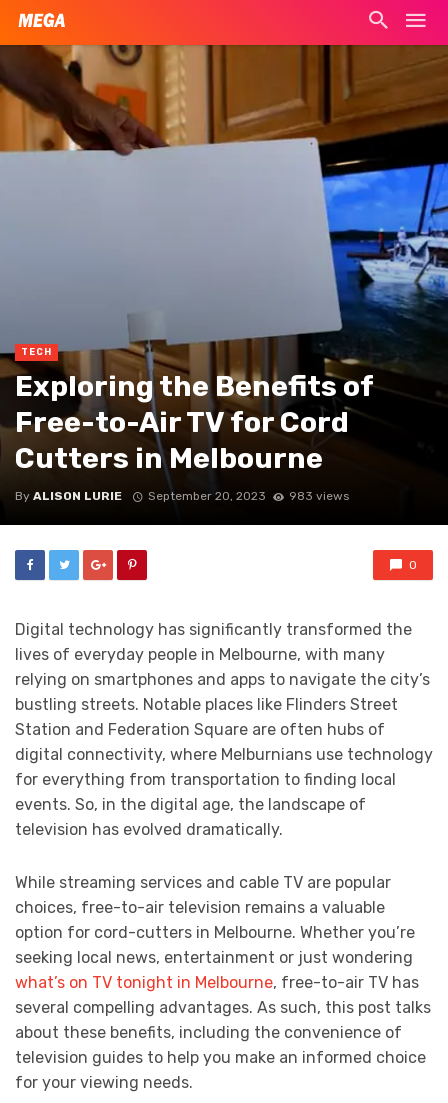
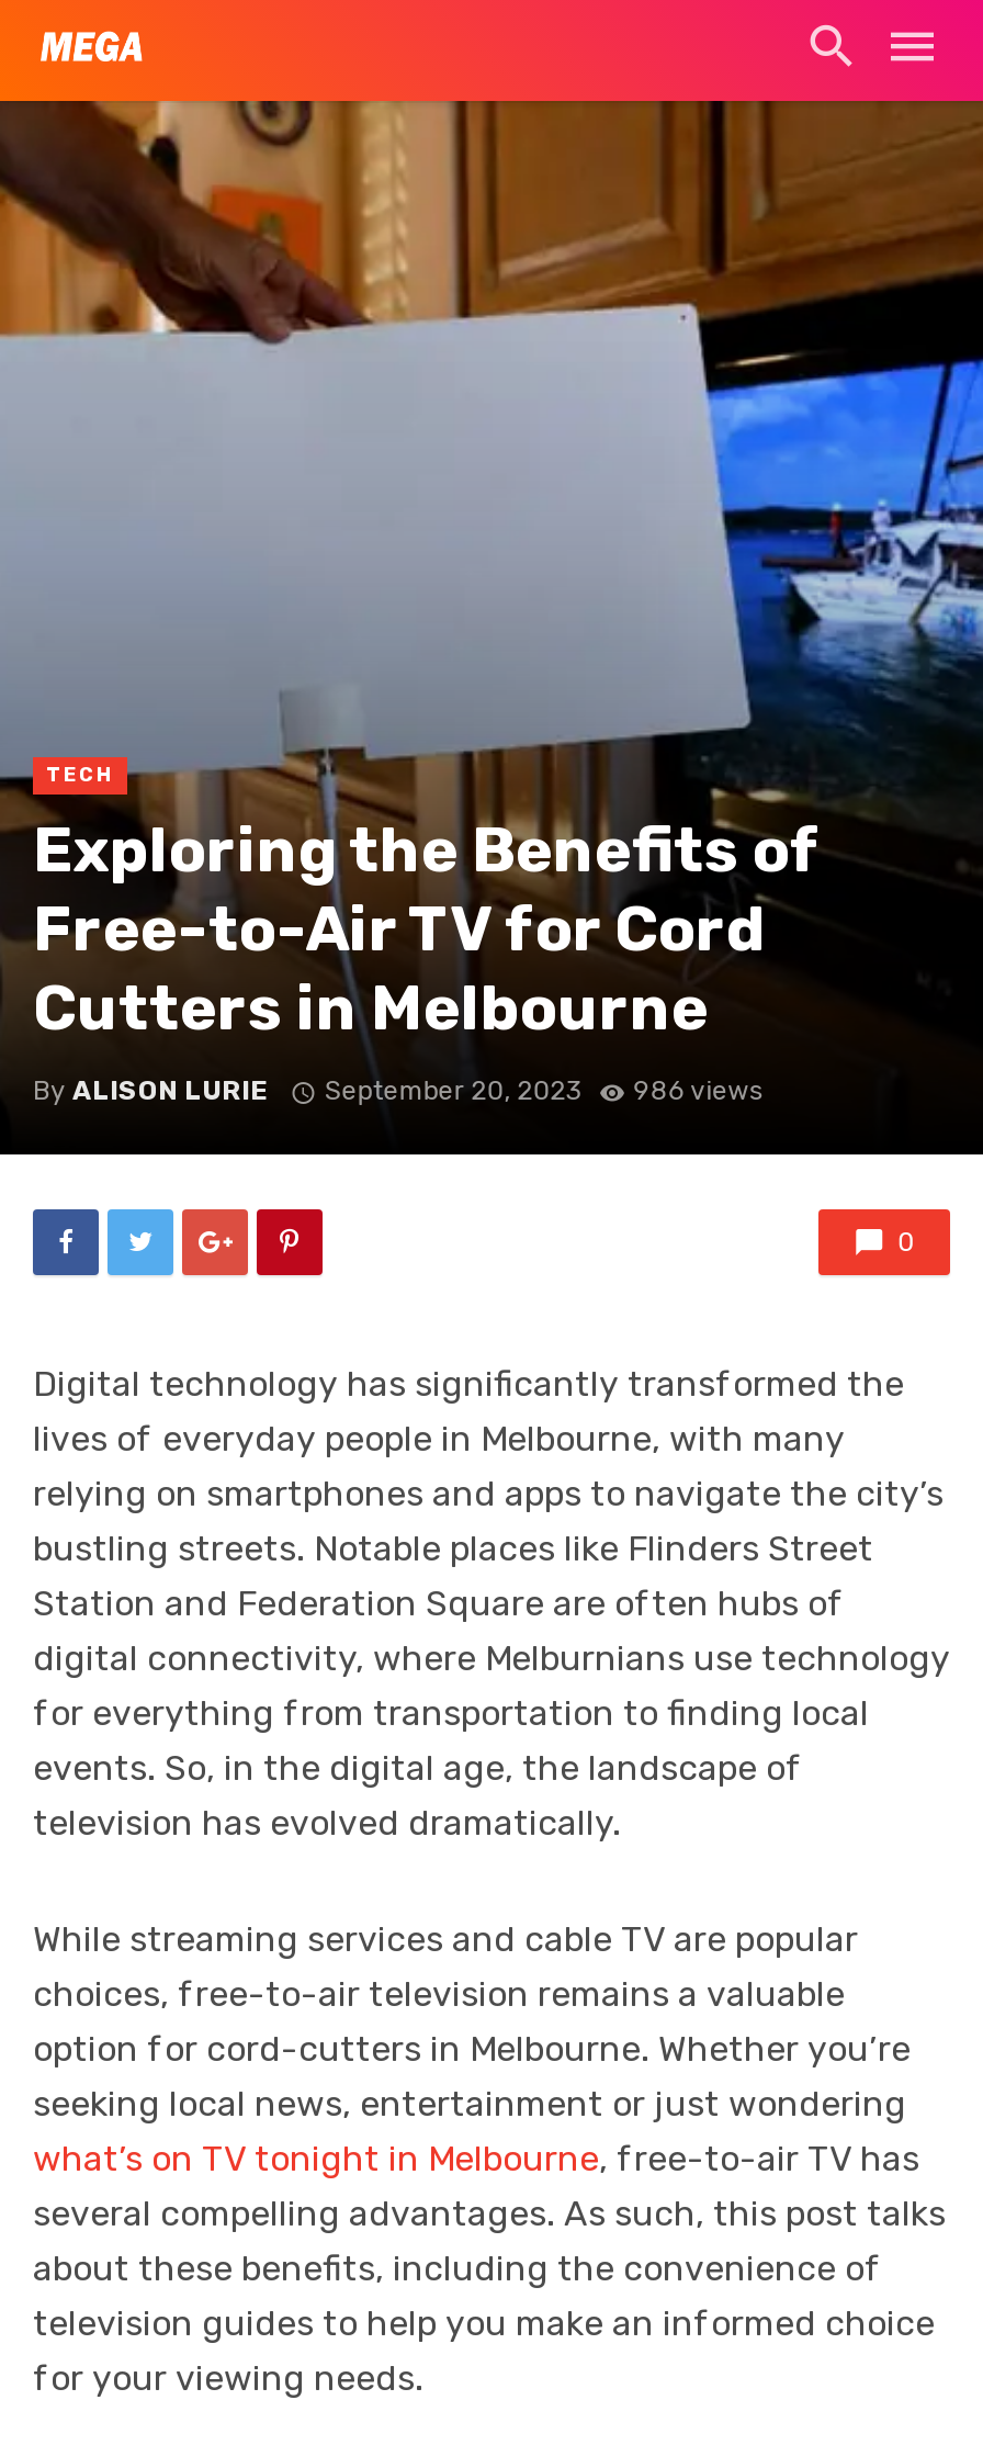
[15,489,349,503] By ALISON LURIE September 20, 2023 983 views -> [33,1075,763,1106] By ALISON LURIE September 20, 2023 986 views

